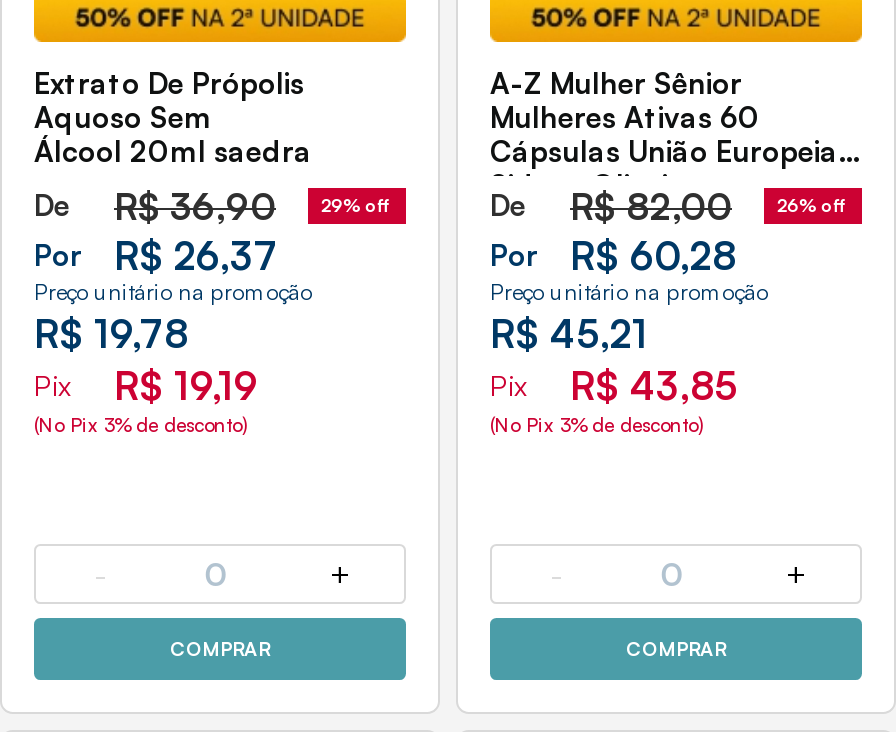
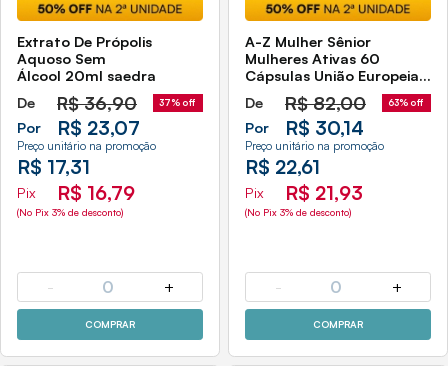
[321,194,393,216] 29% off -> [159,97,196,108] 37% off
[777,194,849,216] 26% off -> [388,97,424,108] 63% off
[34,231,278,279] Por R$ 26,37 -> [17,116,140,140] Por R$ 23,07
[490,231,736,279] Por R$ 60,28 -> [245,116,364,140] Por R$ 30,14
[34,310,188,358] R$ 19,78 -> [17,155,90,179] R$ 17,31
[490,310,648,358] R$ 45,21 -> [245,155,320,179] R$ 22,61
[34,362,258,410] Pix R$ 19,19 -> [17,181,135,205] Pix R$ 16,79
[490,362,738,410] Pix R$ 43,85 -> [245,181,363,205] Pix R$ 21,93

